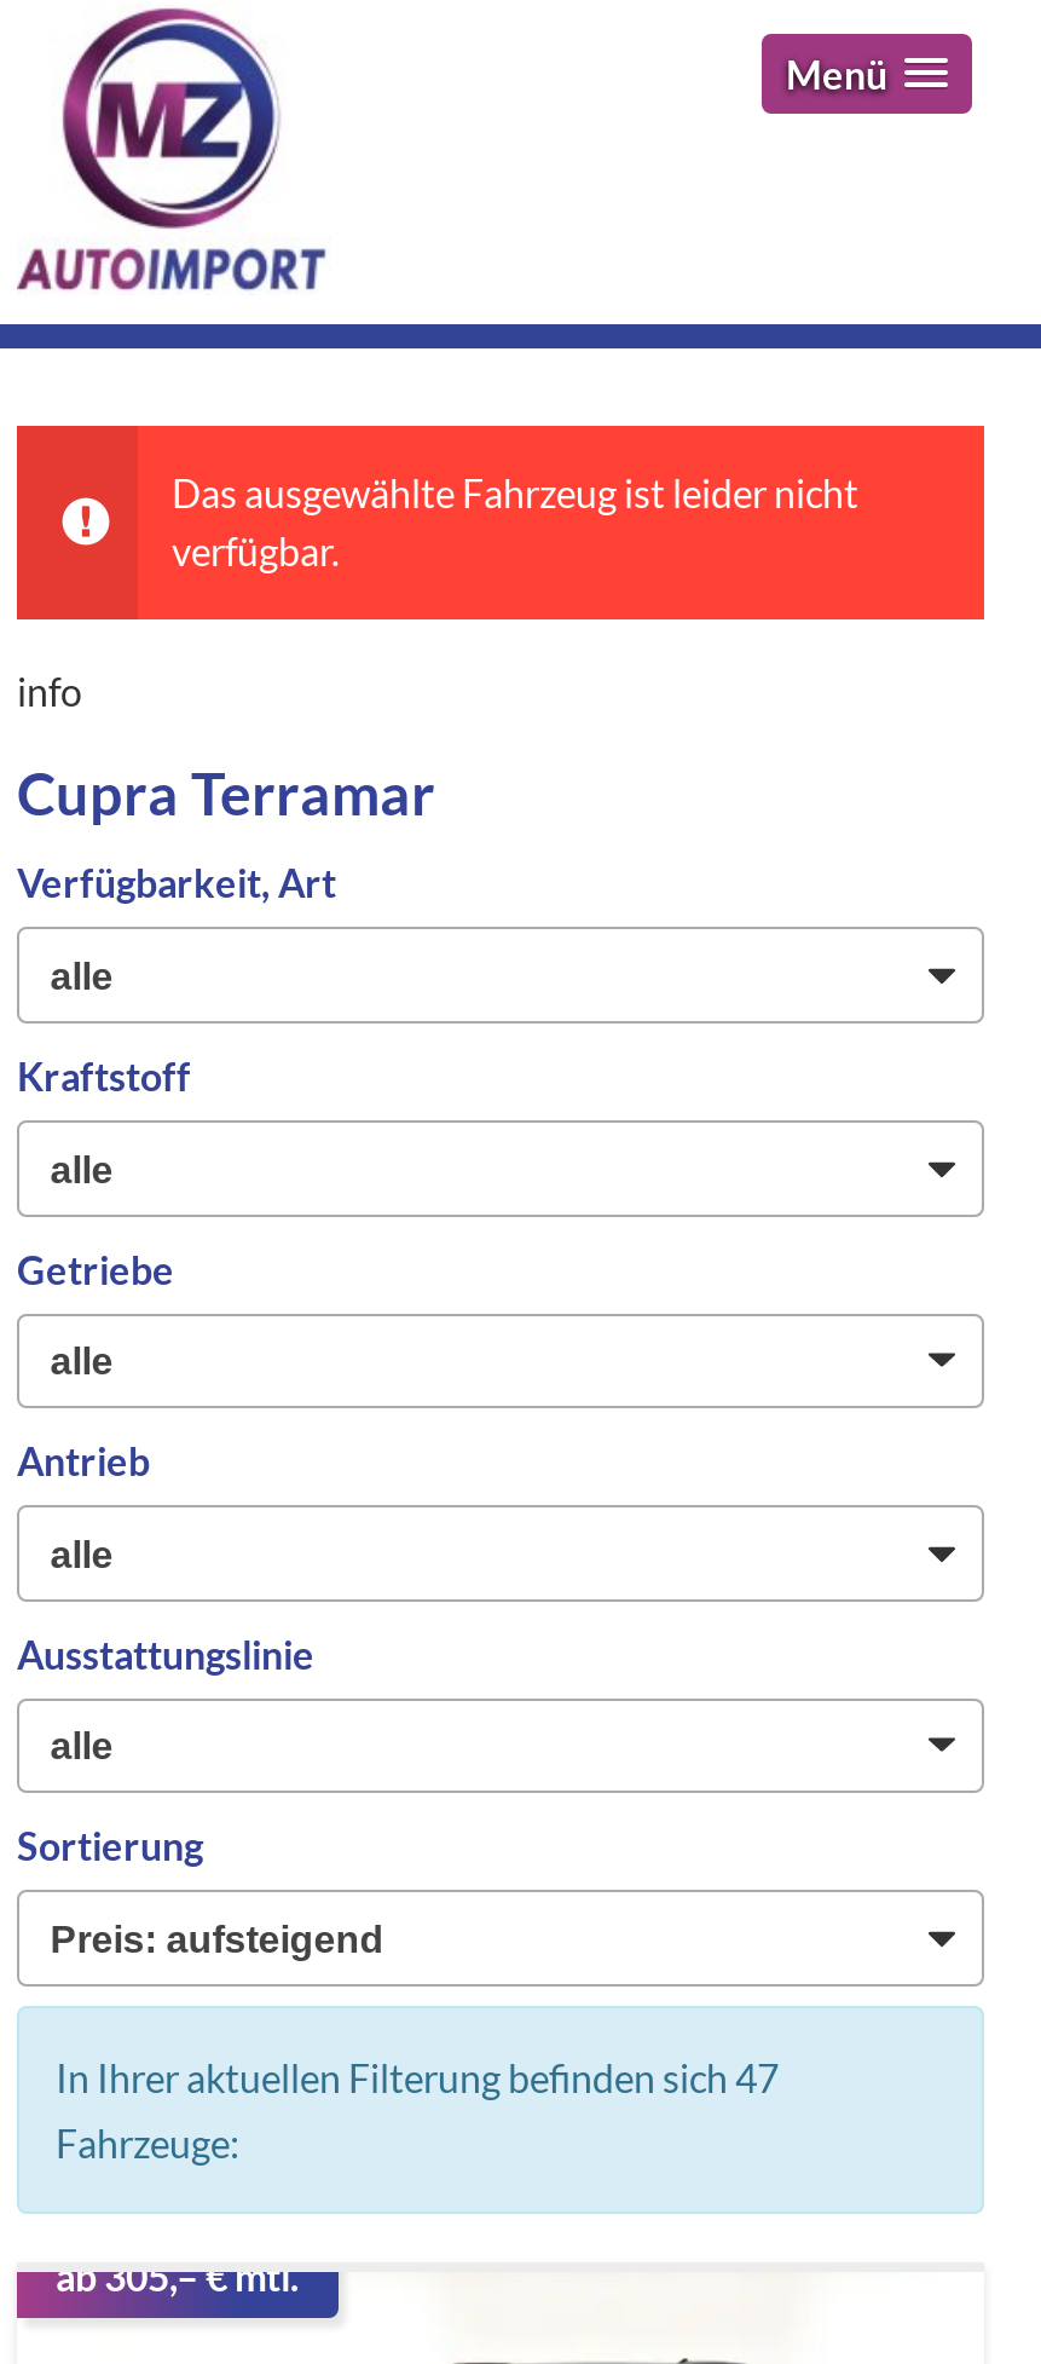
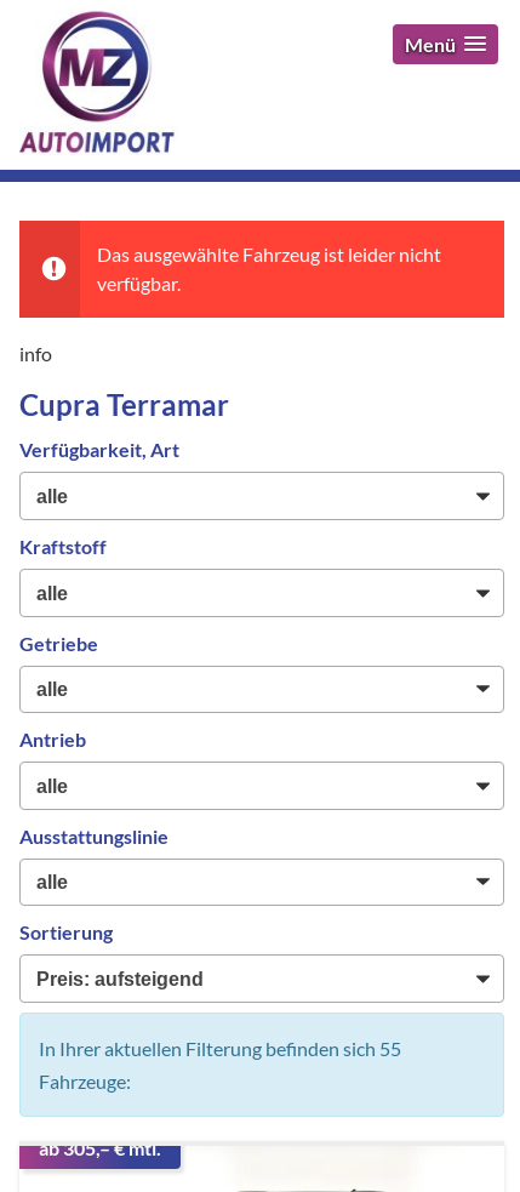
[56,2054,779,2100] In Ihrer aktuellen Filterung befinden sich 47 -> [39,1037,401,1060] In Ihrer aktuellen Filterung befinden sich 55

